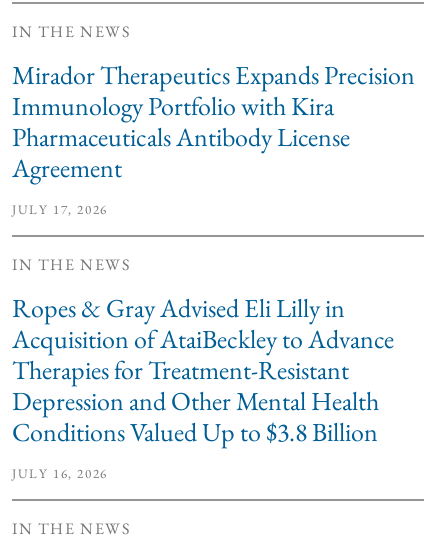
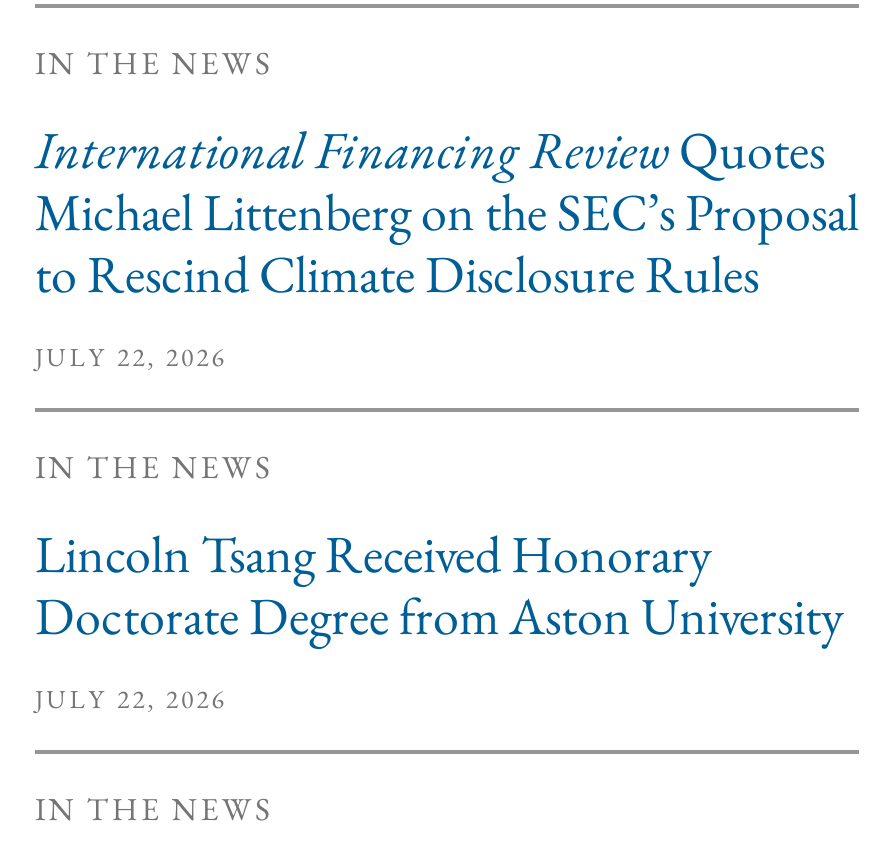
[12,58,415,185] Mirador Therapeutics Expands Precision | Immunology Portfolio with Kira | Pharmaceuticals Antibody License | Agreement -> [35,116,859,308] International Financing Review Quotes | Michael Littenberg on the SEC’s Proposal | to Rescind Climate Disclosure Rules
[12,201,108,218] JULY 17, 2026 -> [35,340,227,374] JULY 22, 2026
[12,291,394,449] Ropes & Gray Advised Eli Lilly in | Acquisition of AtaiBeckley to Advance | Therapies for Treatment-Resistant | Depression and Other Mental Health | Conditions Valued Up to $3.8 Billion -> [35,520,843,650] Lincoln Tsang Received Honorary | Doctorate Degree from Aston University
[12,465,108,482] JULY 16, 2026 -> [35,682,227,716] JULY 22, 2026

